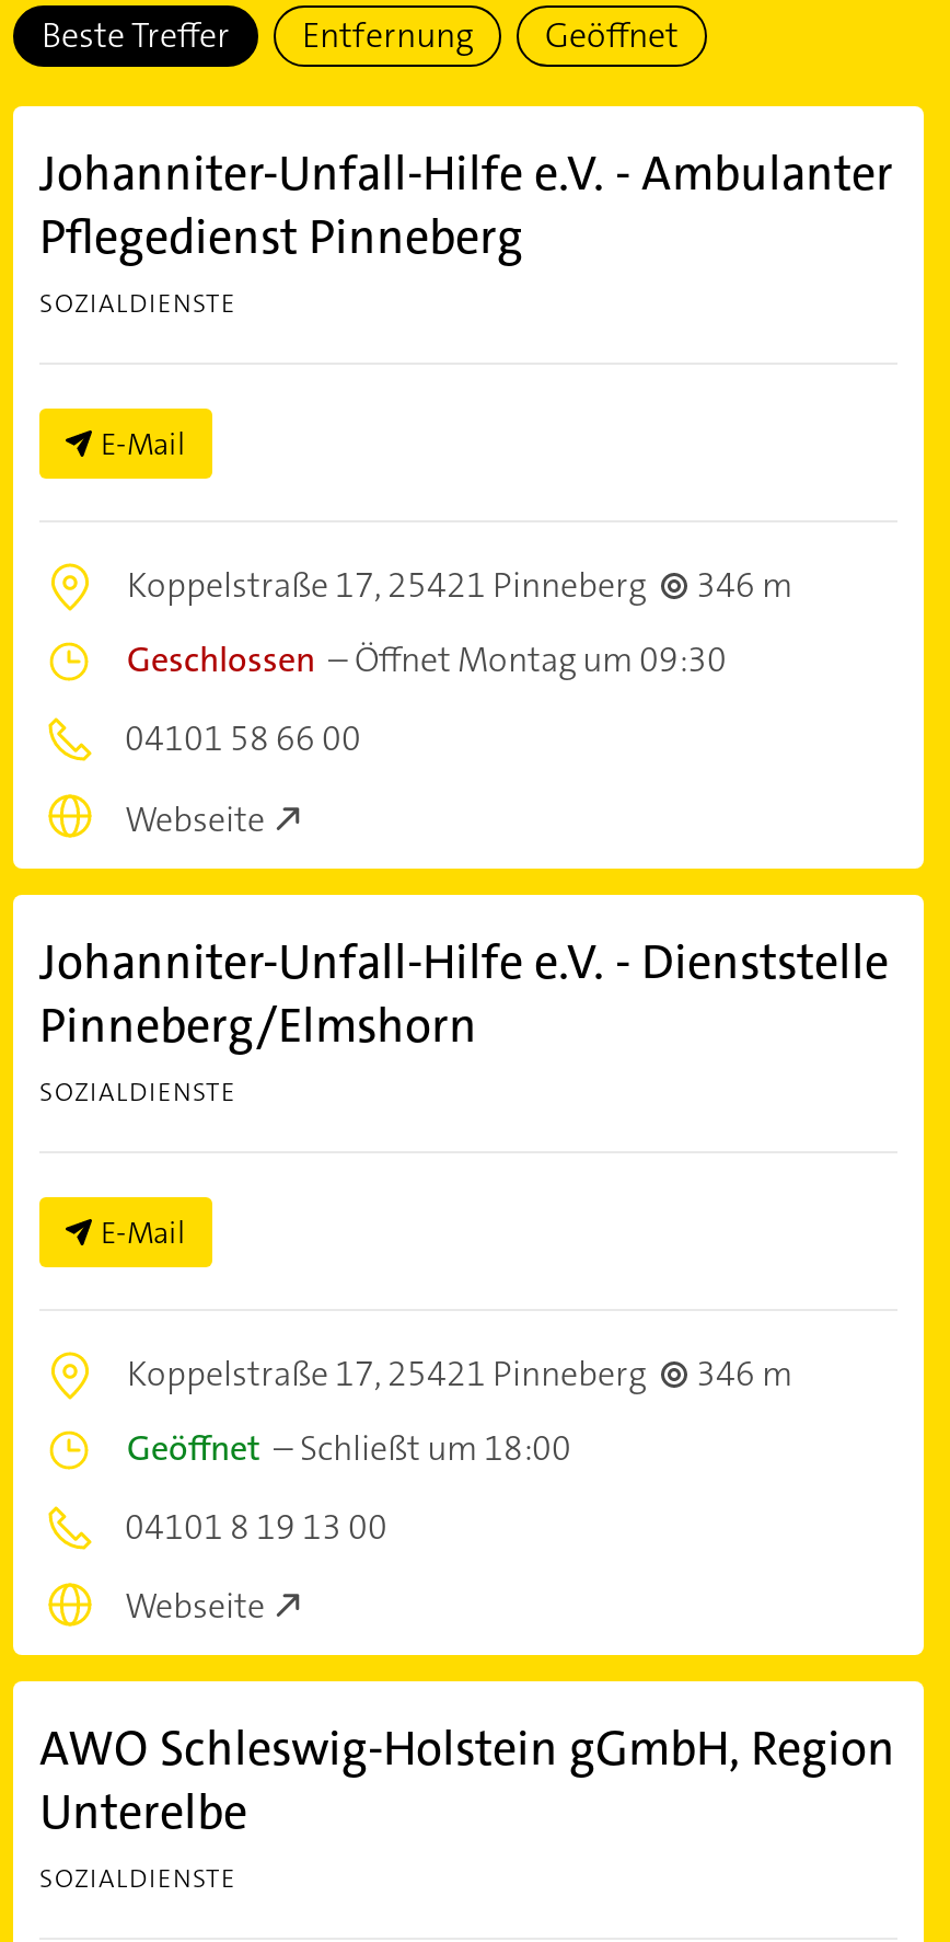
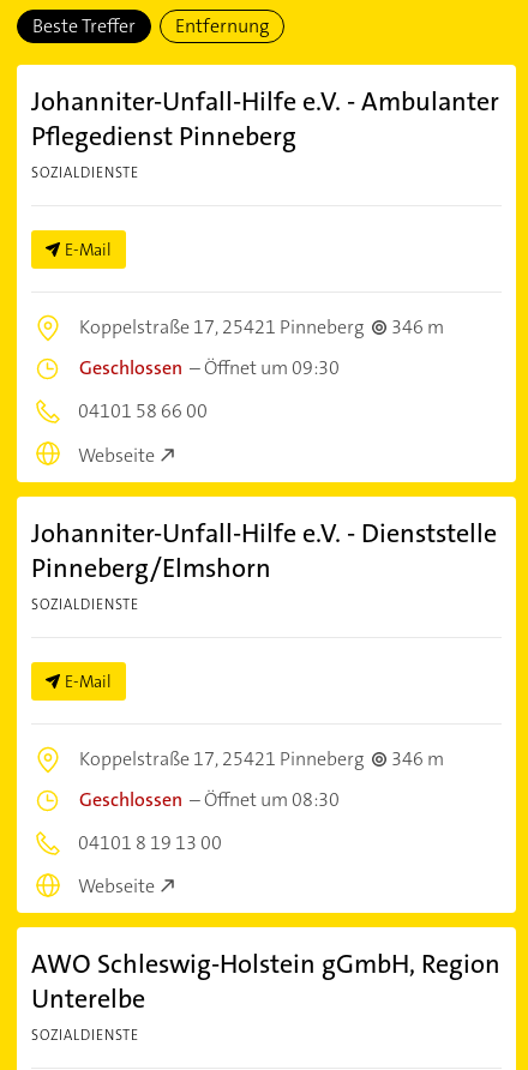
[545,12,679,58] Geöffnet -> none
[127,636,727,682] Geschlossen –Öffnet Montag um 09:30 -> [79,355,340,380] Geschlossen –Öffnet um 09:30
[127,1424,571,1470] Geöffnet – Schließt um 18:00 -> [79,786,340,811] Geschlossen – Öffnet um 08:30

